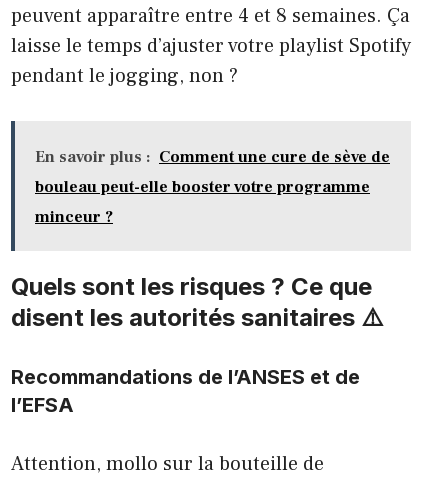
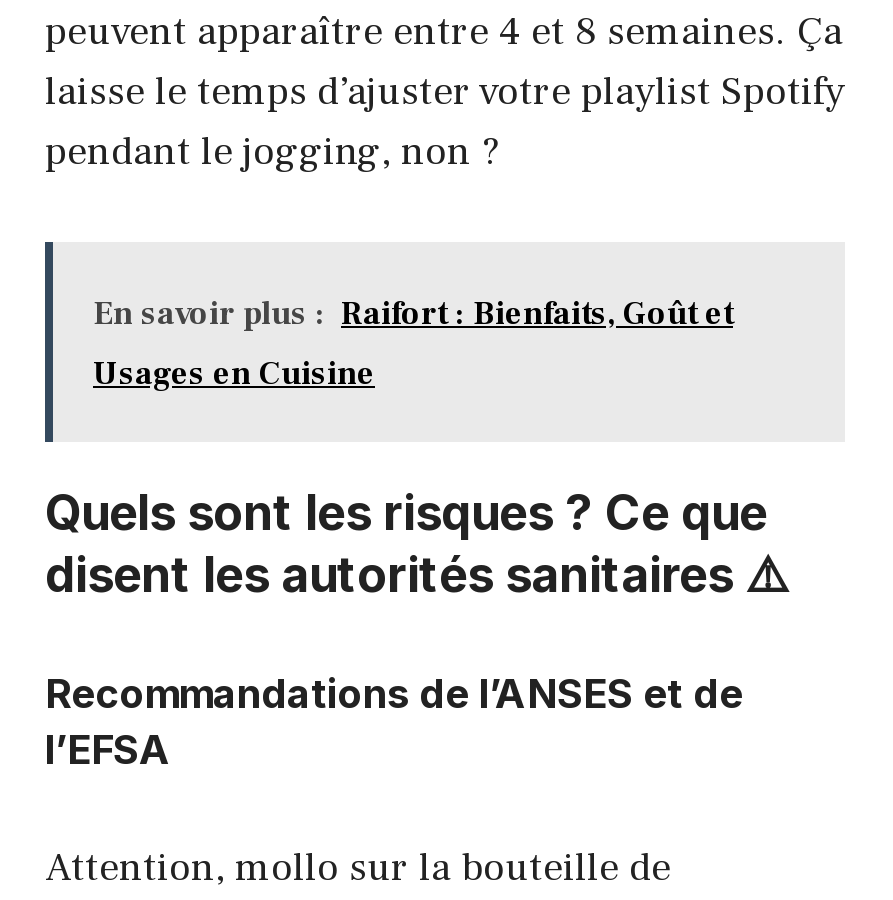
[35,147,390,227] En savoir plus : Comment une cure de sève de | bouleau peut-elle booster votre programme | minceur ? -> [93,294,733,394] En savoir plus : Raifort : Bienfaits, Goût et | Usages en Cuisine

